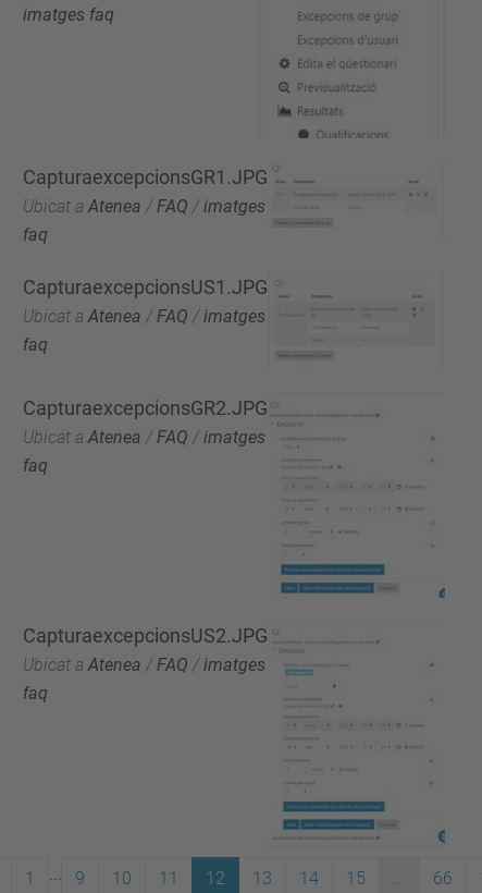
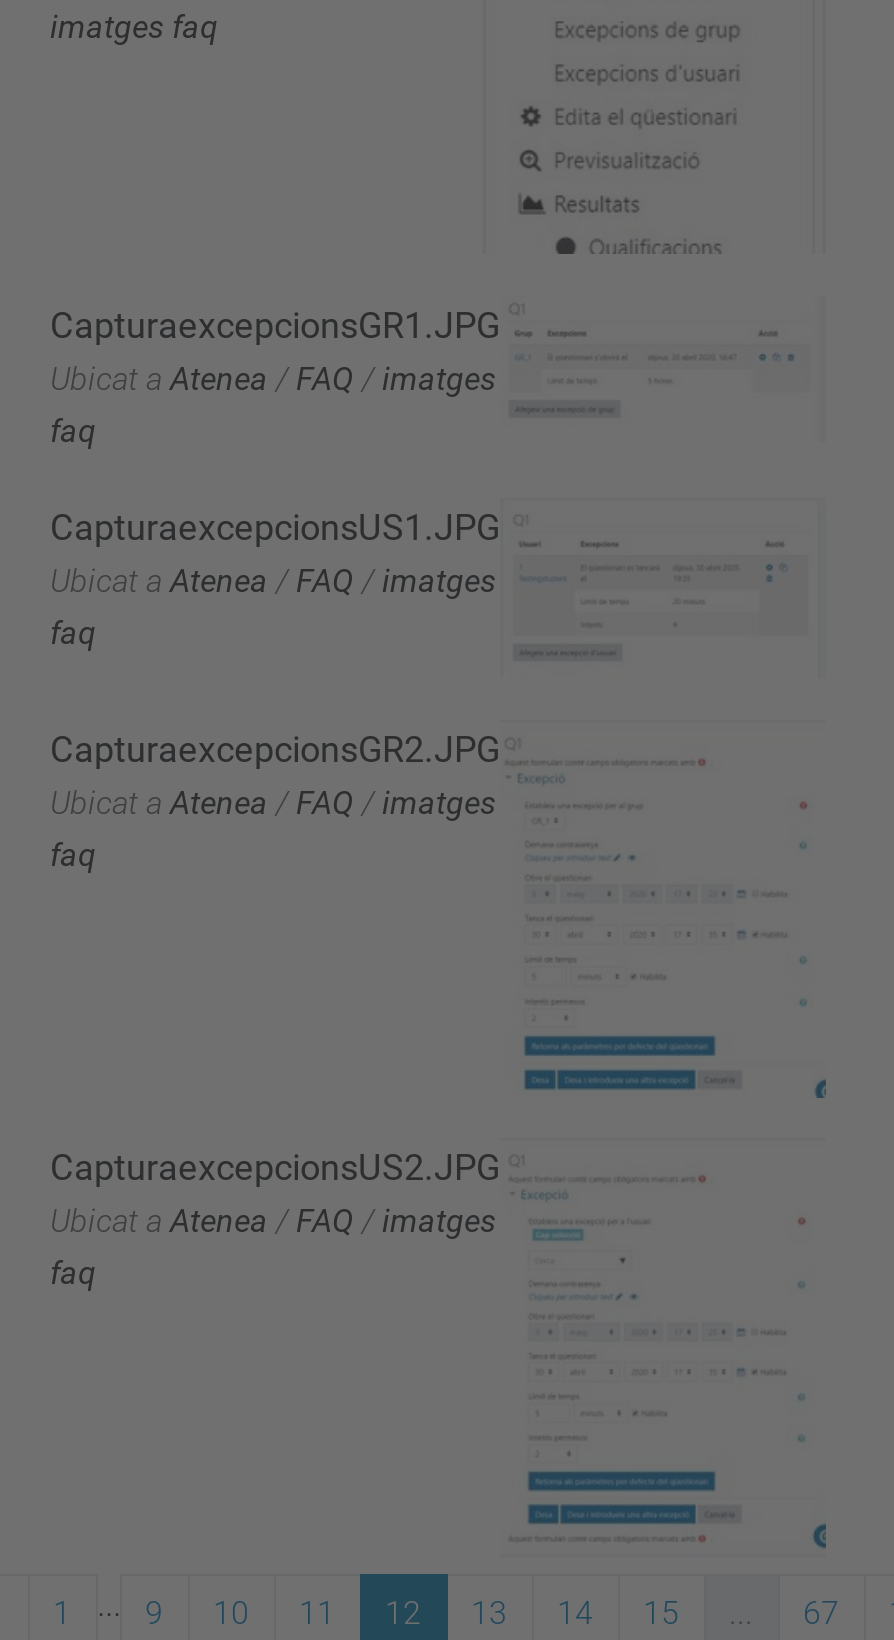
[432,868,452,889] 66 -> [803,1595,839,1633] 67

